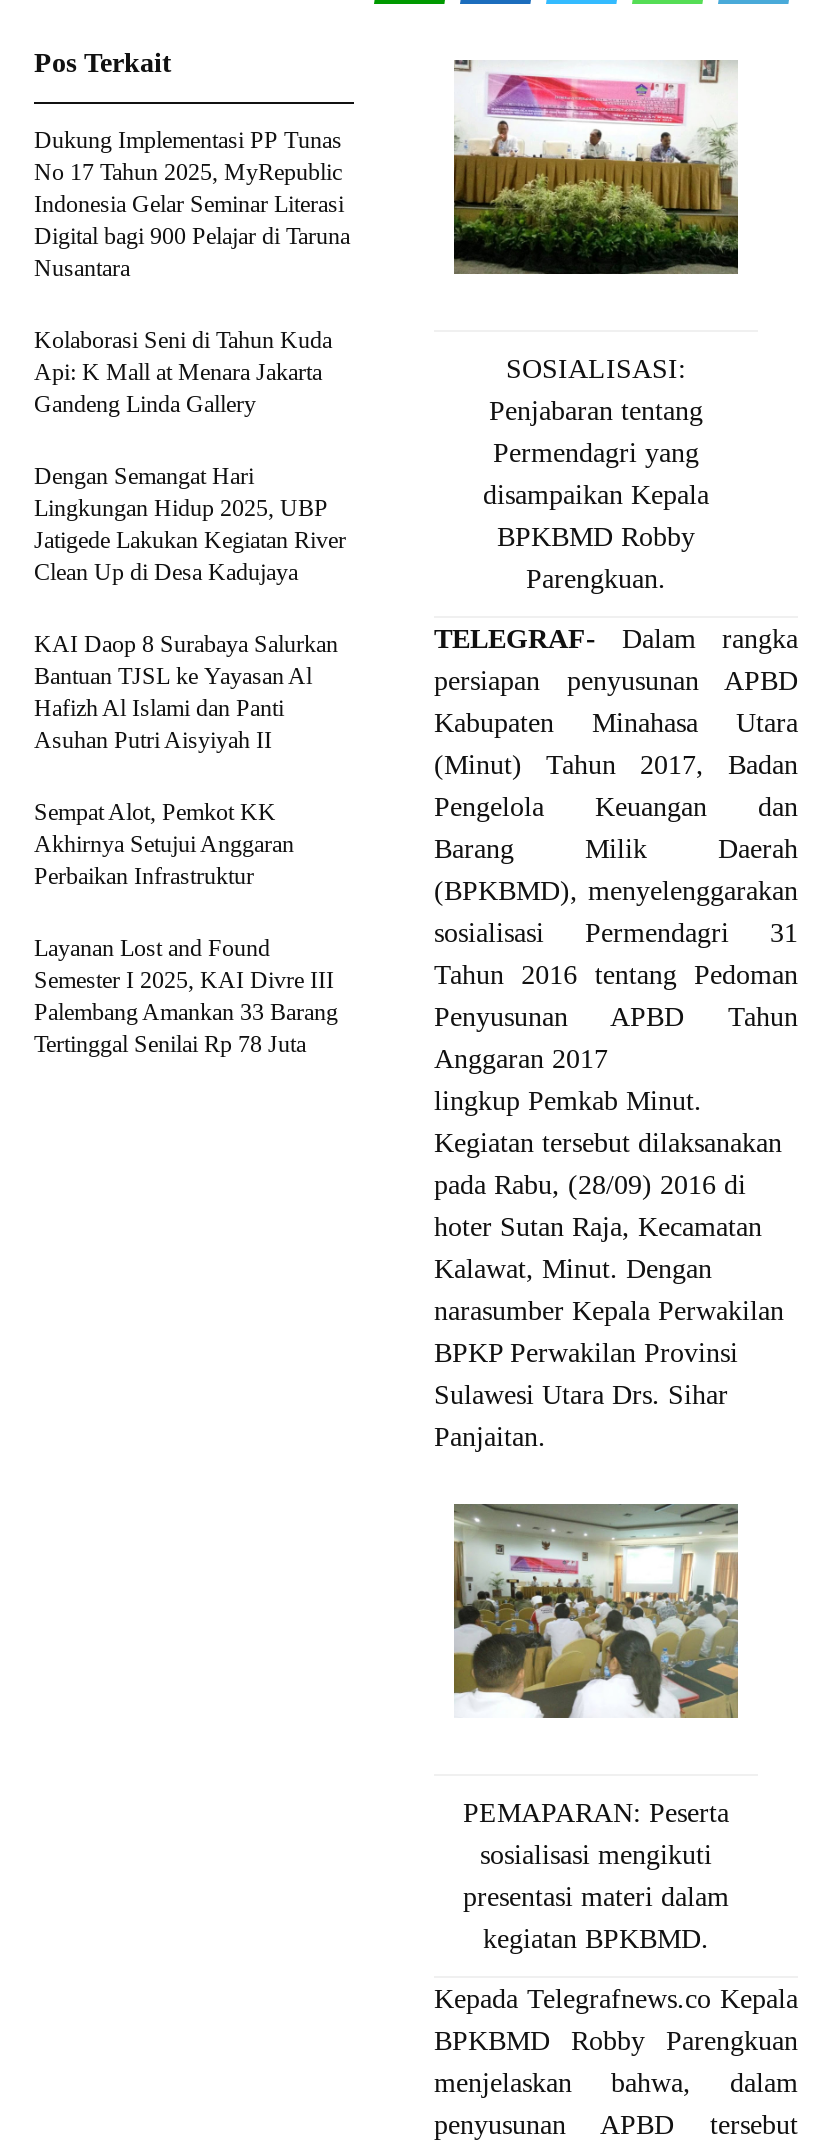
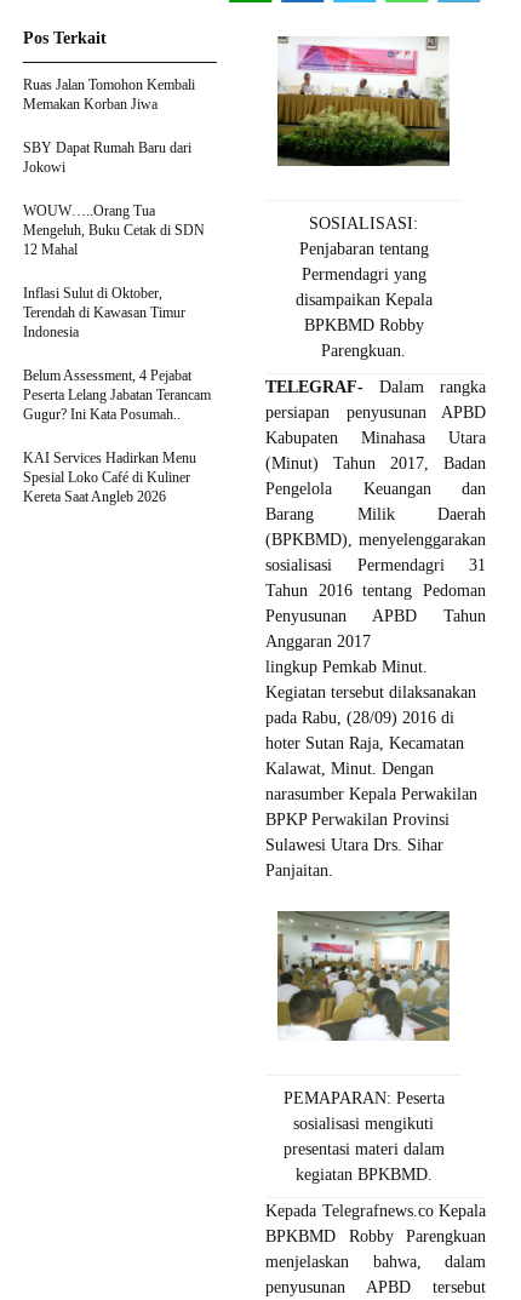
[34,126,350,282] Dukung Implementasi PP Tunas | No 17 Tahun 2025, MyRepublic | Indonesia Gelar Seminar Literasi | Digital bagi 900 Pelajar di Taruna | Nusantara -> [23,76,195,113] Ruas Jalan Tomohon Kembali | Memakan Korban Jiwa
[34,326,332,418] Kolaborasi Seni di Tahun Kuda | Api: K Mall at Menara Jakarta | Gandeng Linda Gallery -> [23,139,191,176] SBY Dapat Rumah Baru dari | Jokowi
[34,462,346,586] Dengan Semangat Hari | Lingkungan Hidup 2025, UBP | Jatigede Lakukan Kegiatan River | Clean Up di Desa Kadujaya -> [23,202,205,258] WOUW…..Orang Tua | Mengeluh, Buku Cetak di SDN | 12 Mahal
[34,630,338,754] KAI Daop 8 Surabaya Salurkan | Bantuan TJSL ke Yayasan Al | Hafizh Al Islami dan Panti | Asuhan Putri Aisyiyah II -> [23,285,185,340] Inflasi Sulut di Oktober, | Terendah di Kawasan Timur | Indonesia
[34,798,294,890] Sempat Alot, Pemkot KK | Akhirnya Setujui Anggaran | Perbaikan Infrastruktur -> [23,367,211,423] Belum Assessment, 4 Pejabat | Peserta Lelang Jabatan Terancam | Gugur? Ini Kata Posumah..
[34,934,338,1058] Layanan Lost and Found | Semester I 2025, KAI Divre III | Palembang Amankan 33 Barang | Tertinggal Senilai Rp 78 Juta -> [23,449,196,505] KAI Services Hadirkan Menu | Spesial Loko Café di Kuliner | Kereta Saat Angleb 2026

